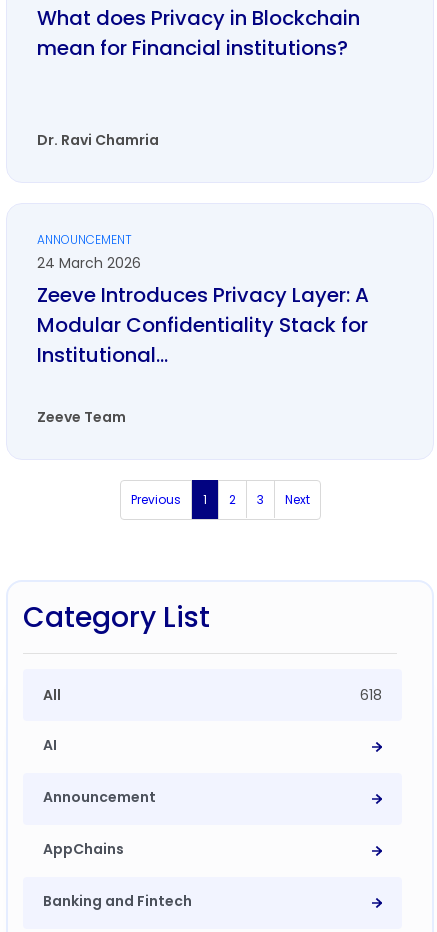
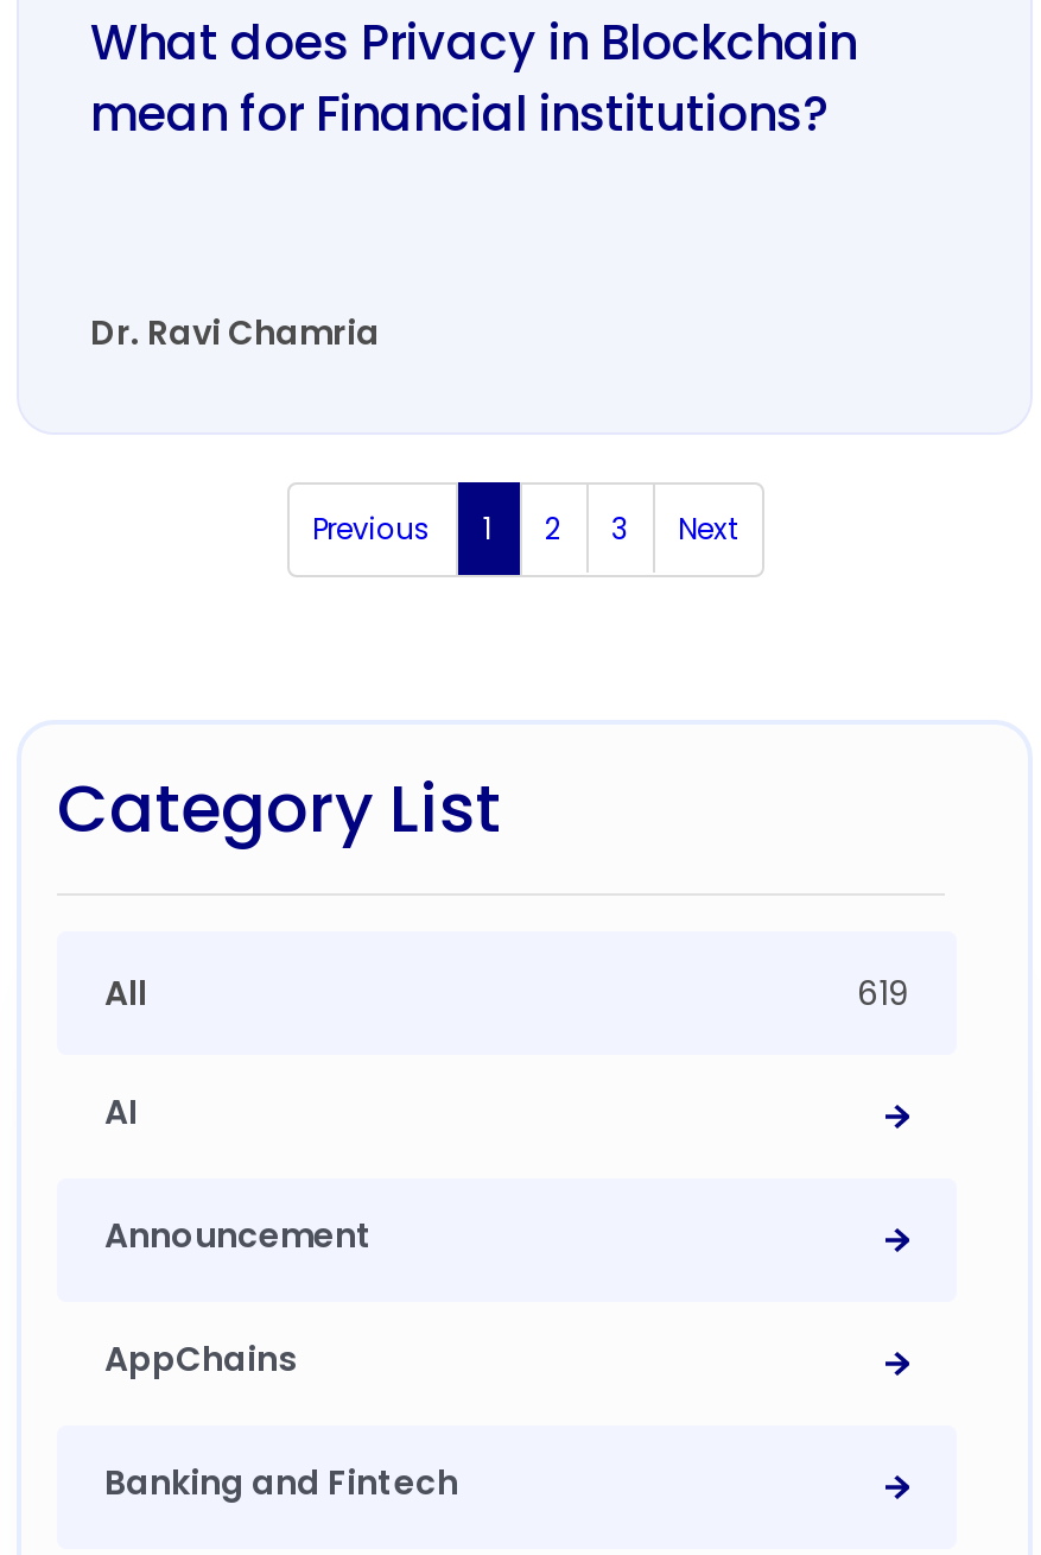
[37,231,369,427] ANNOUNCEMENT | 24 March 2026 | Zeeve Introduces Privacy Layer: A | Modular Confidentiality Stack for | Institutional... | Zeeve Team -> none
[360,685,382,705] 618 -> [857,970,909,1018] 619

